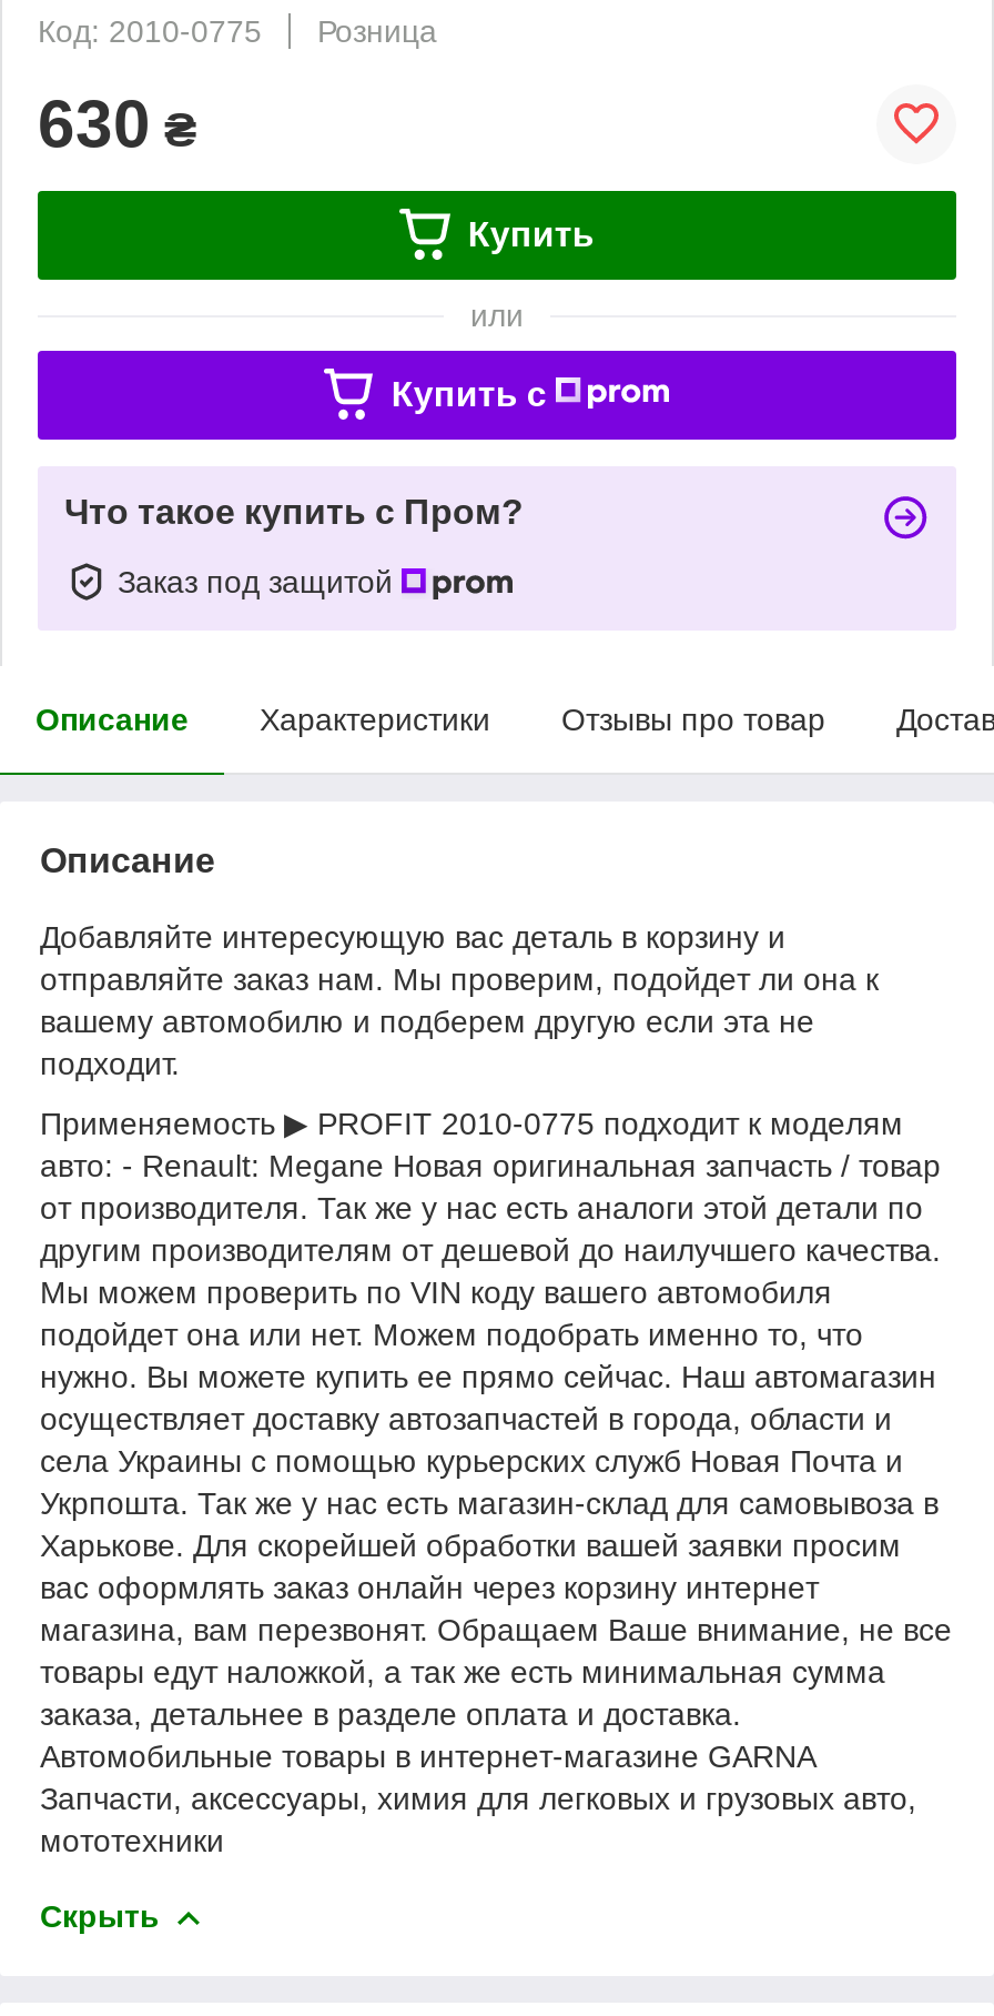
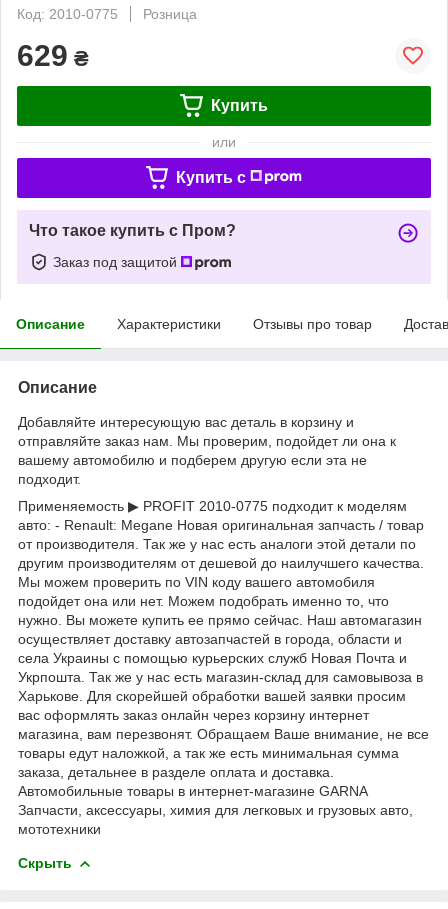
[38,86,197,159] 630 ₴ -> [17,39,89,72] 629 ₴

